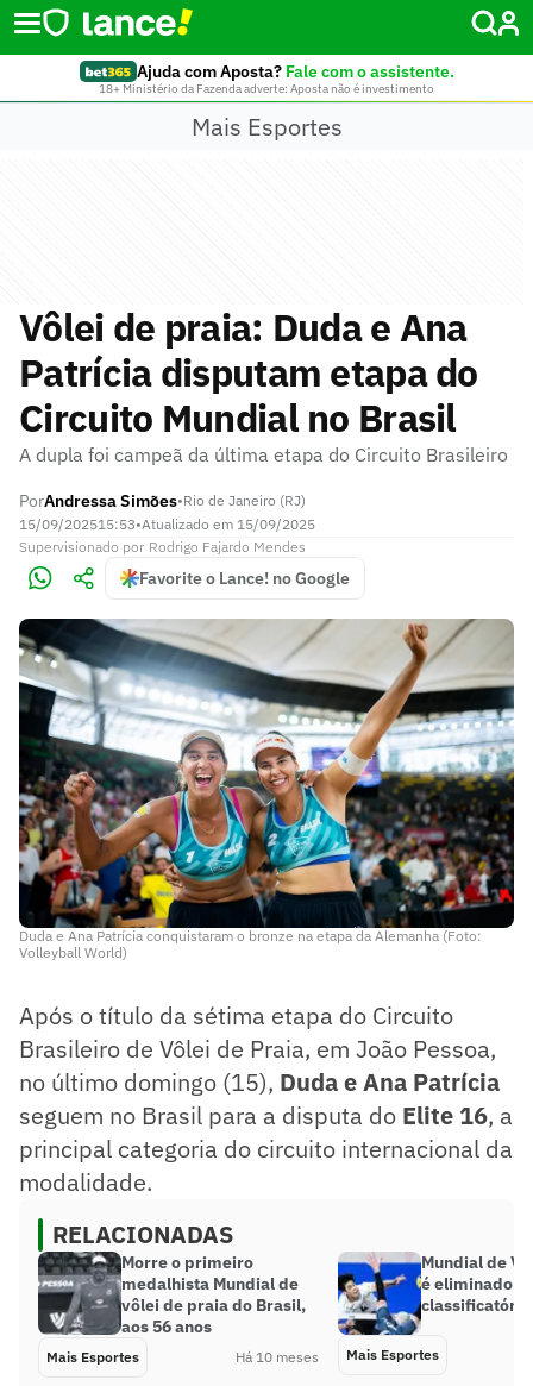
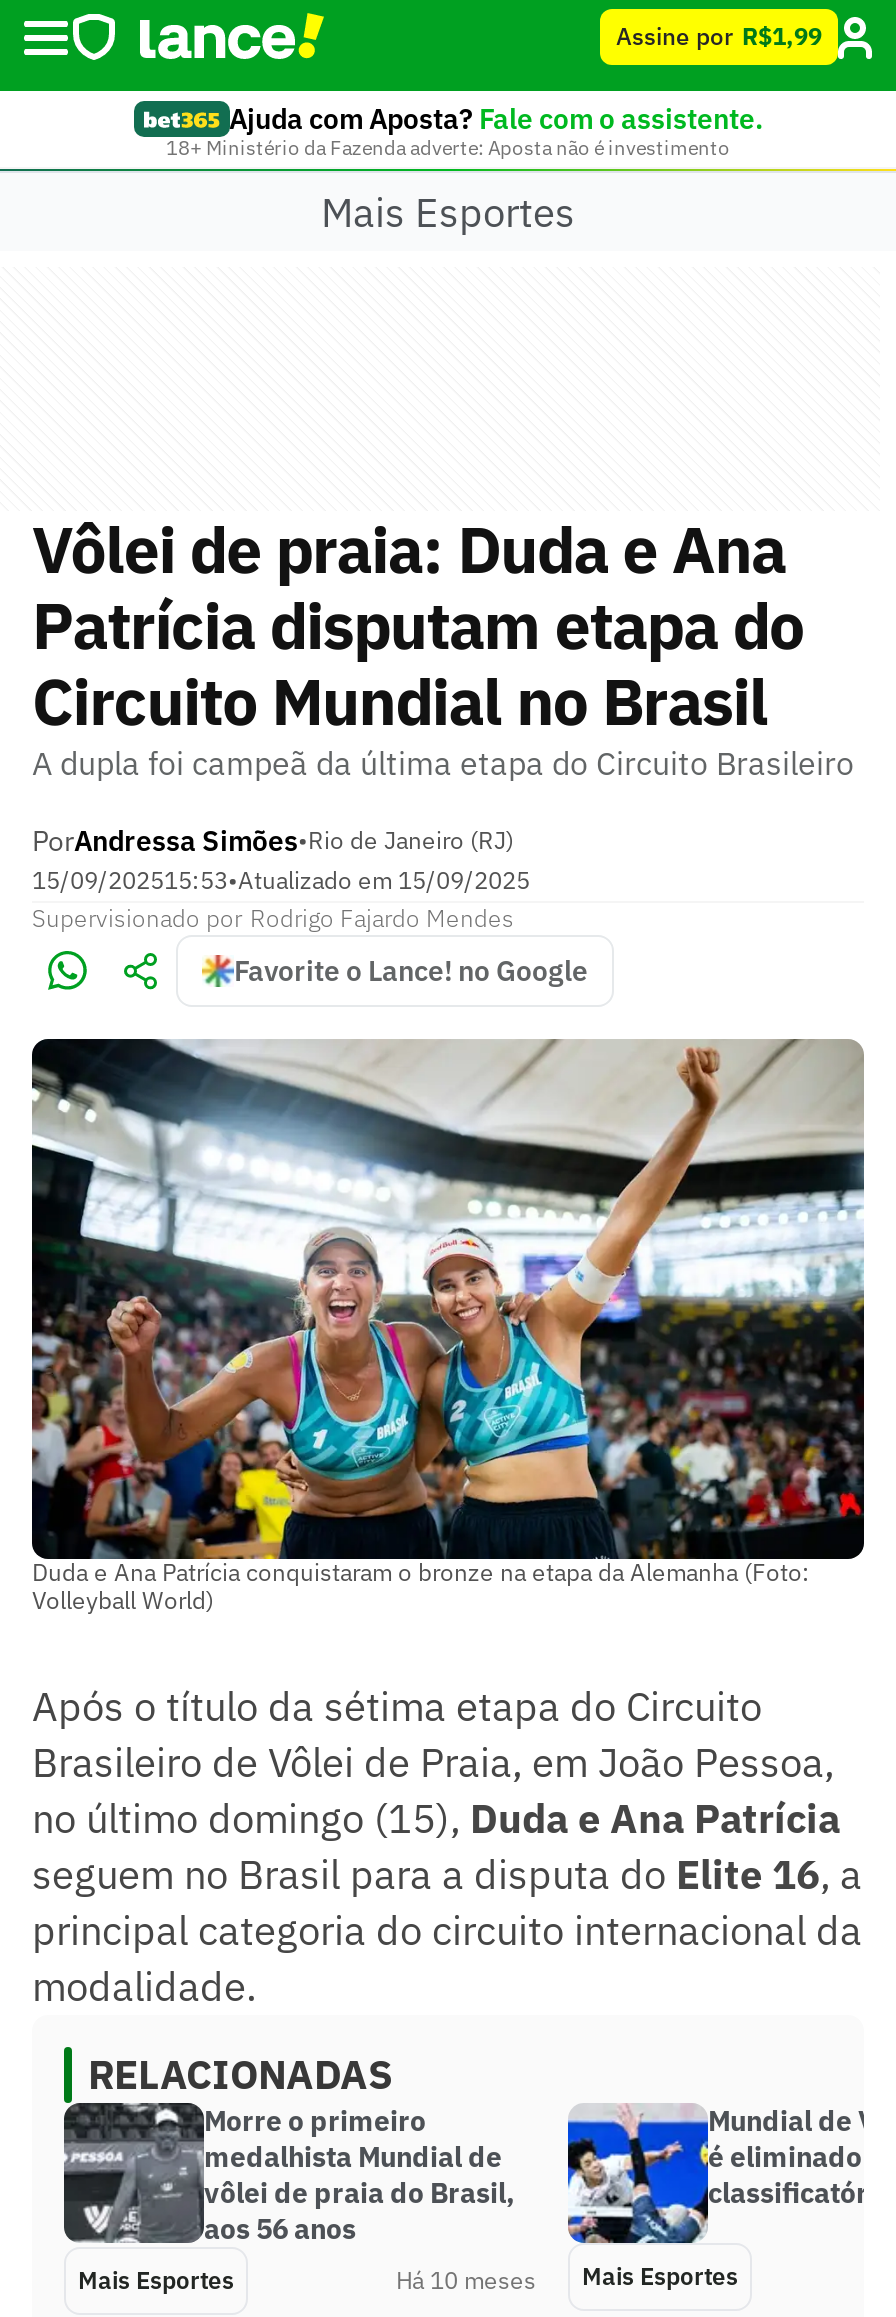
none -> [616,21,822,51] Assine por R$1,99

